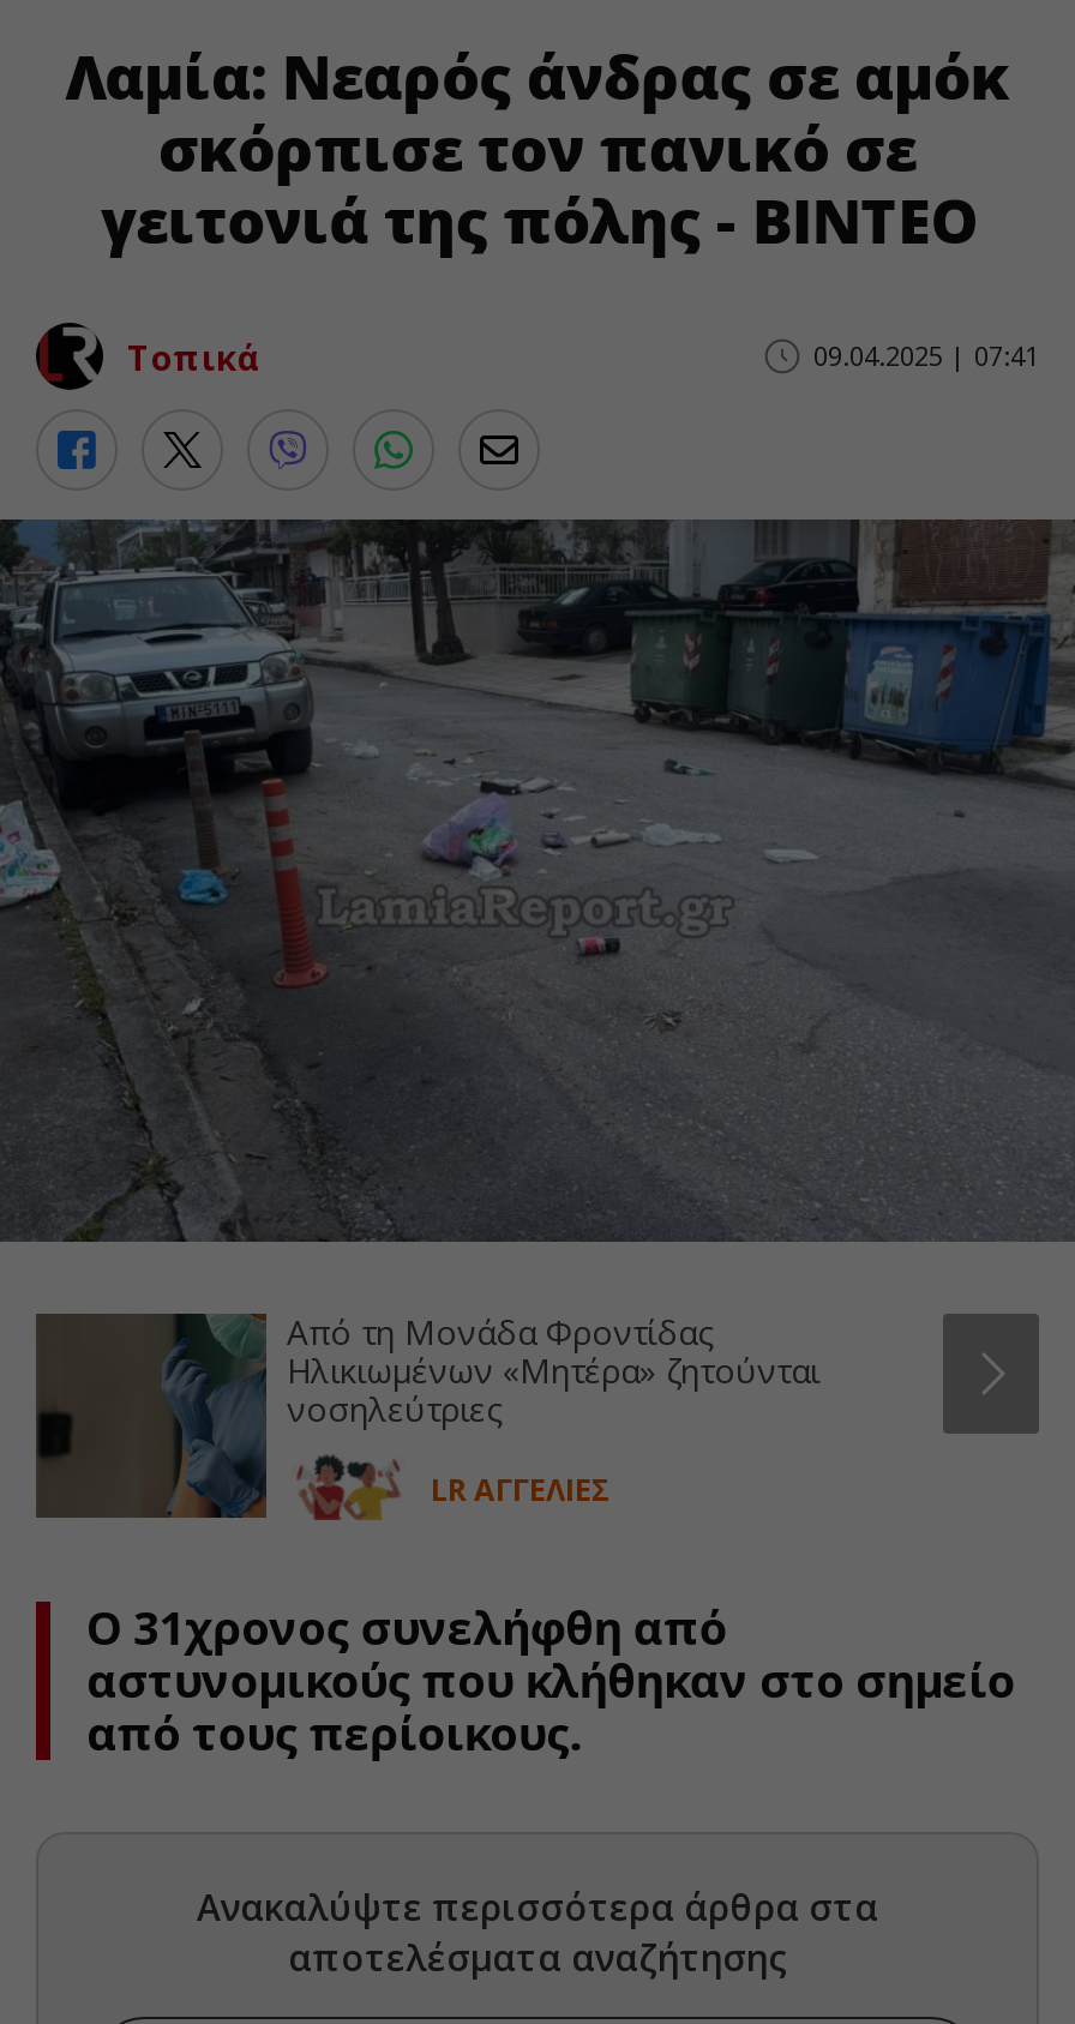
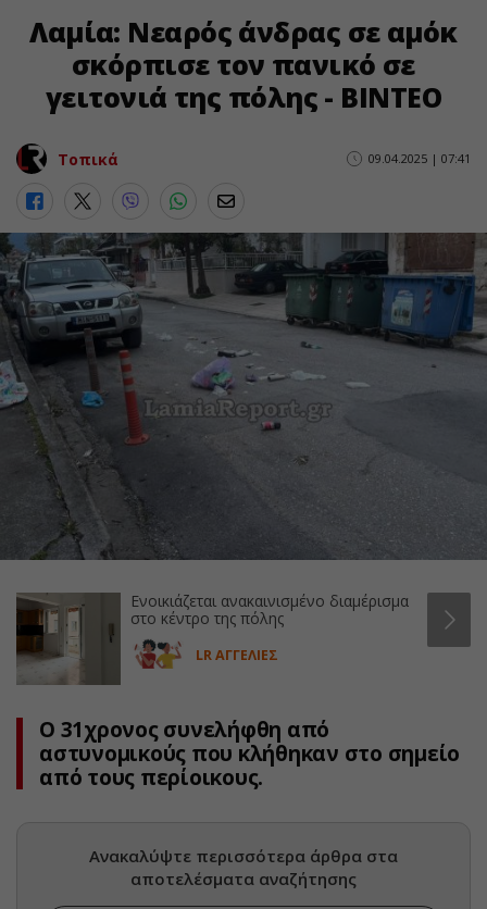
[36,1310,819,1530] [image] | Από τη Μονάδα Φροντίδας | Ηλικιωμένων «Μητέρα» ζητούνται | νοσηλεύτριες -> [16,591,408,686] [image] | Ενοικιάζεται ανακαινισμένο διαμέρισμα | στο κέντρο της πόλης

